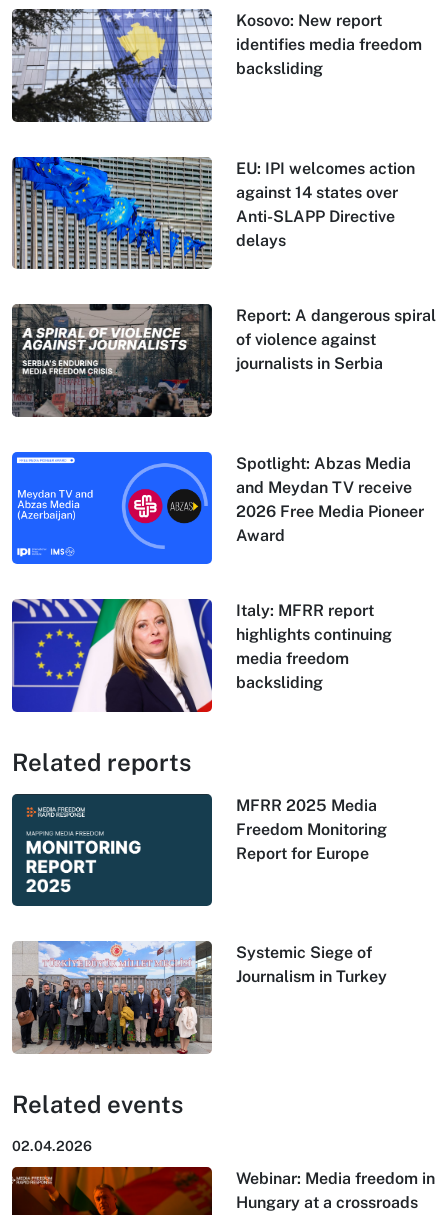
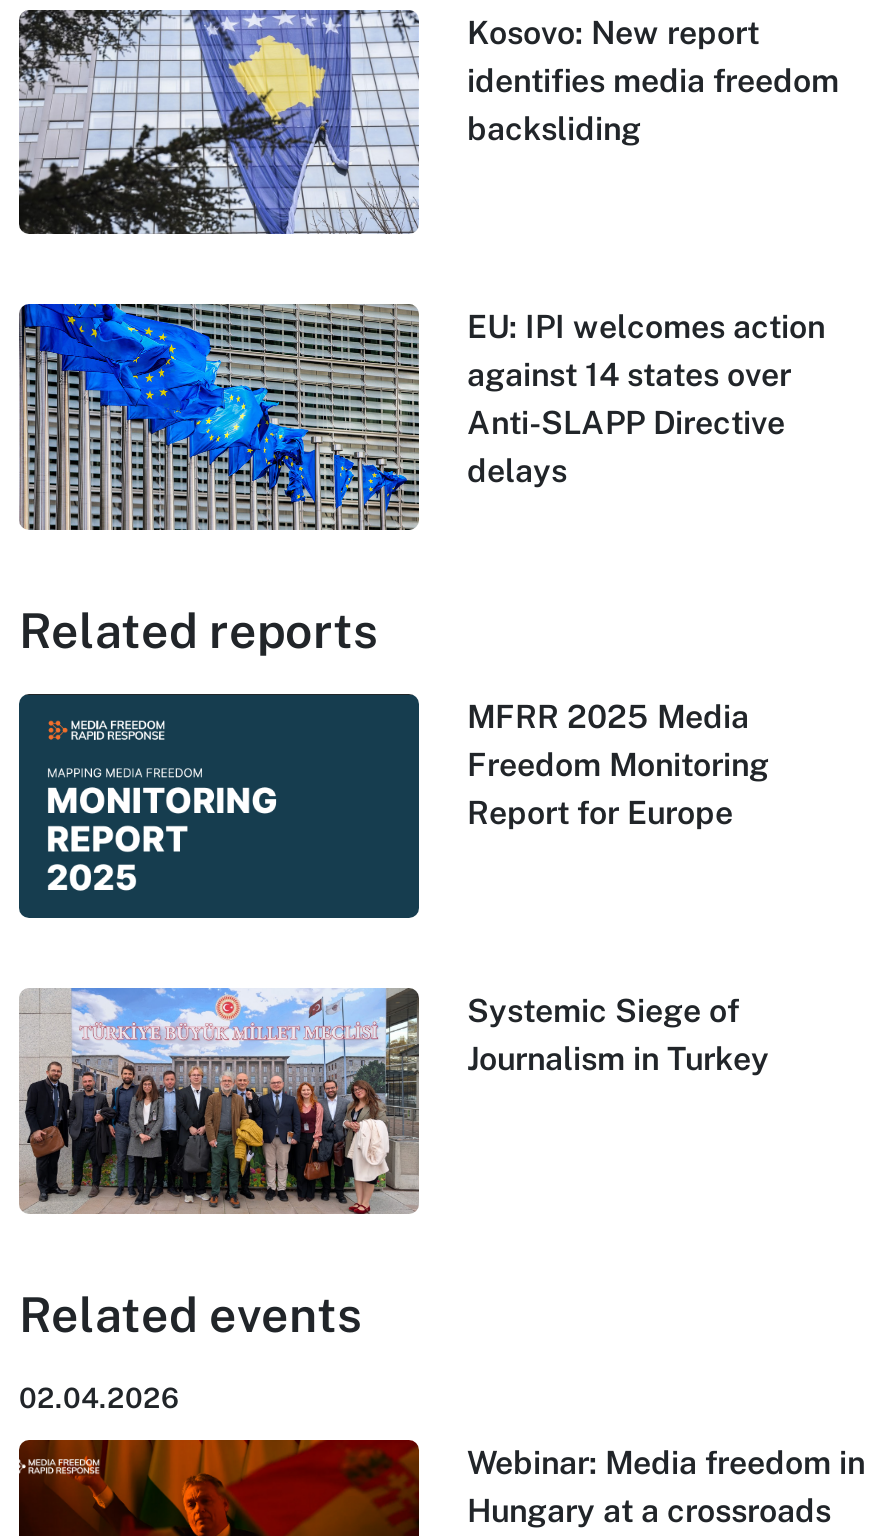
[11,303,436,418] [image] | Report: A dangerous spiral | of violence against | journalists in Serbia -> none
[11,451,424,565] [image] | Spotlight: Abzas Media | and Meydan TV receive | 2026 Free Media Pioneer | Award -> none
[11,598,392,713] [image] | Italy: MFRR report | highlights continuing | media freedom | backsliding -> none

